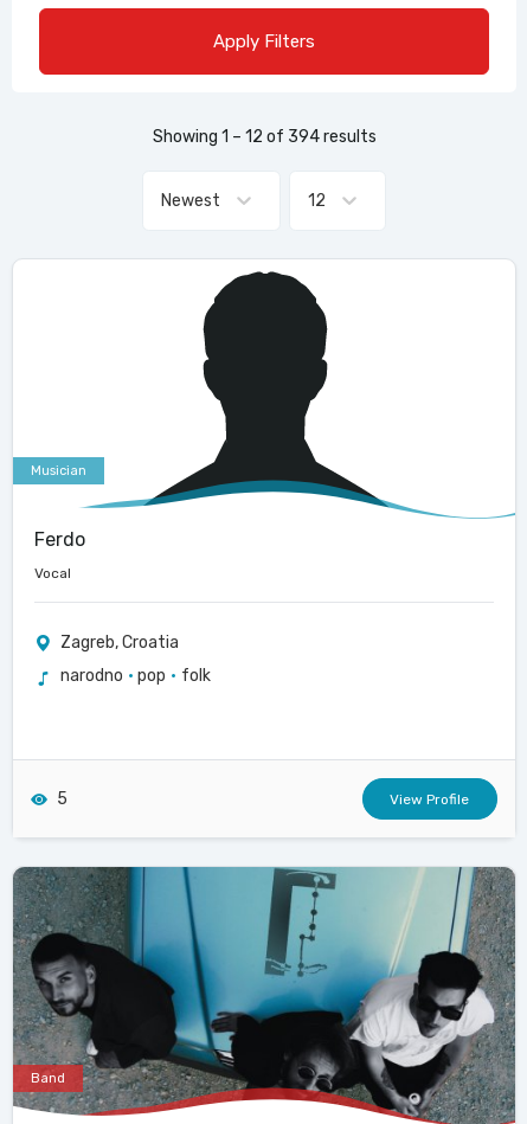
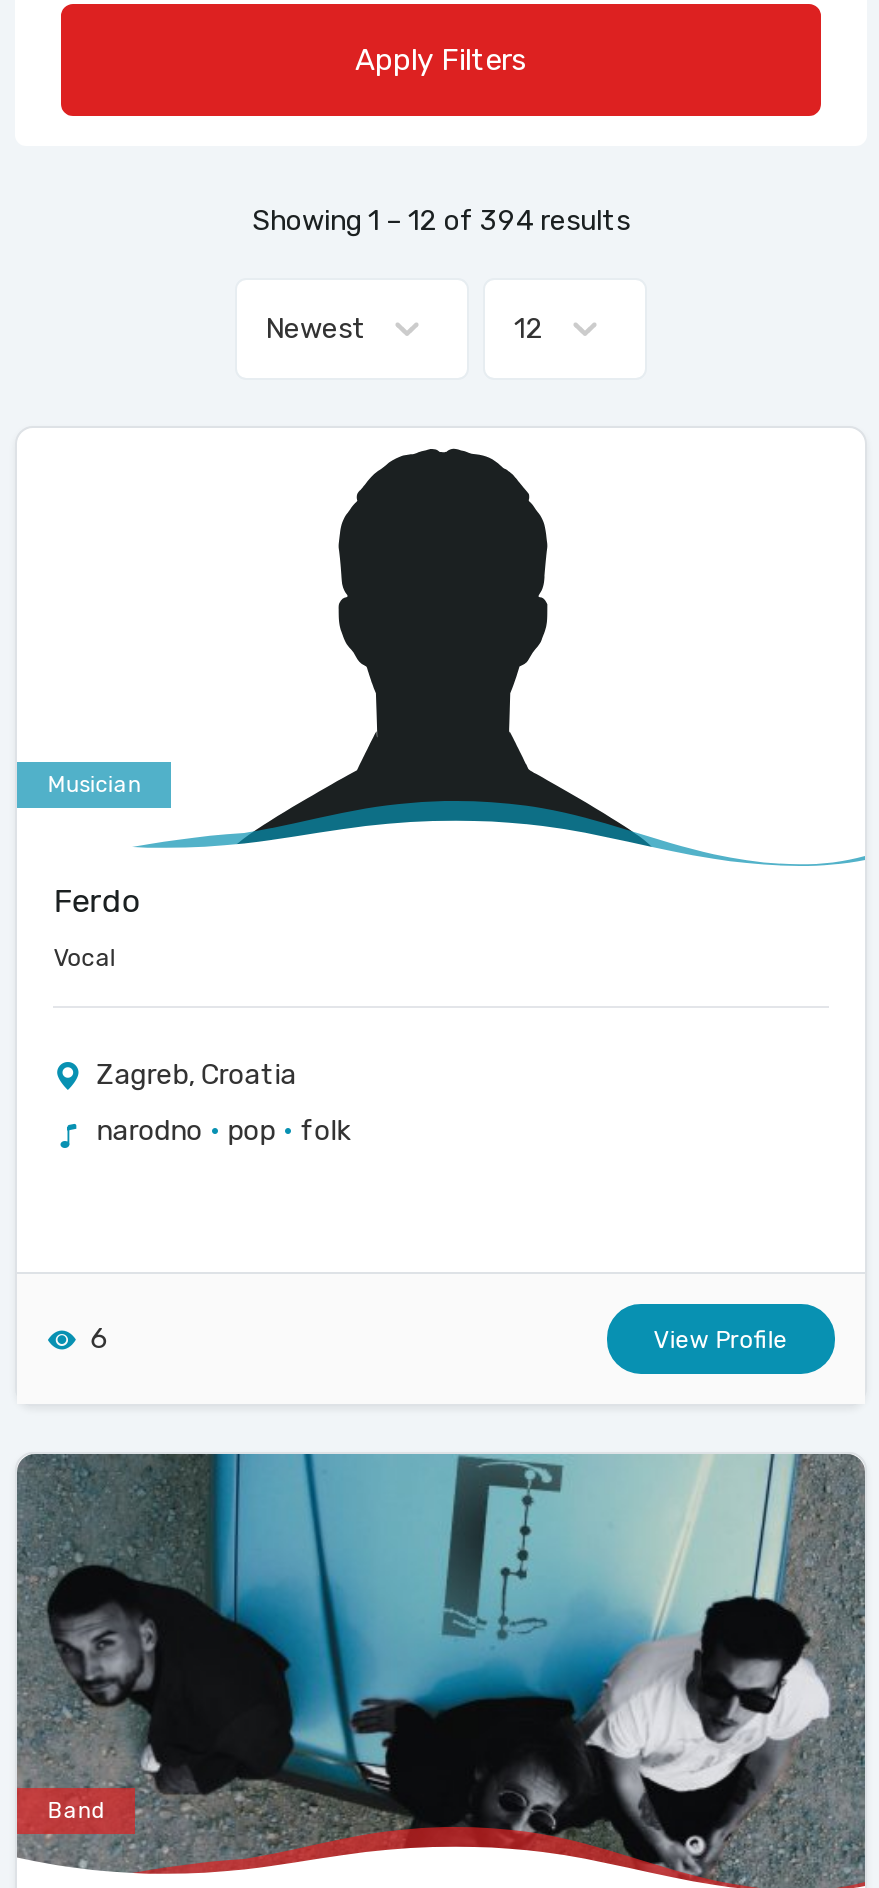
[57,789,67,809] 5 -> [91,1322,109,1356] 6

